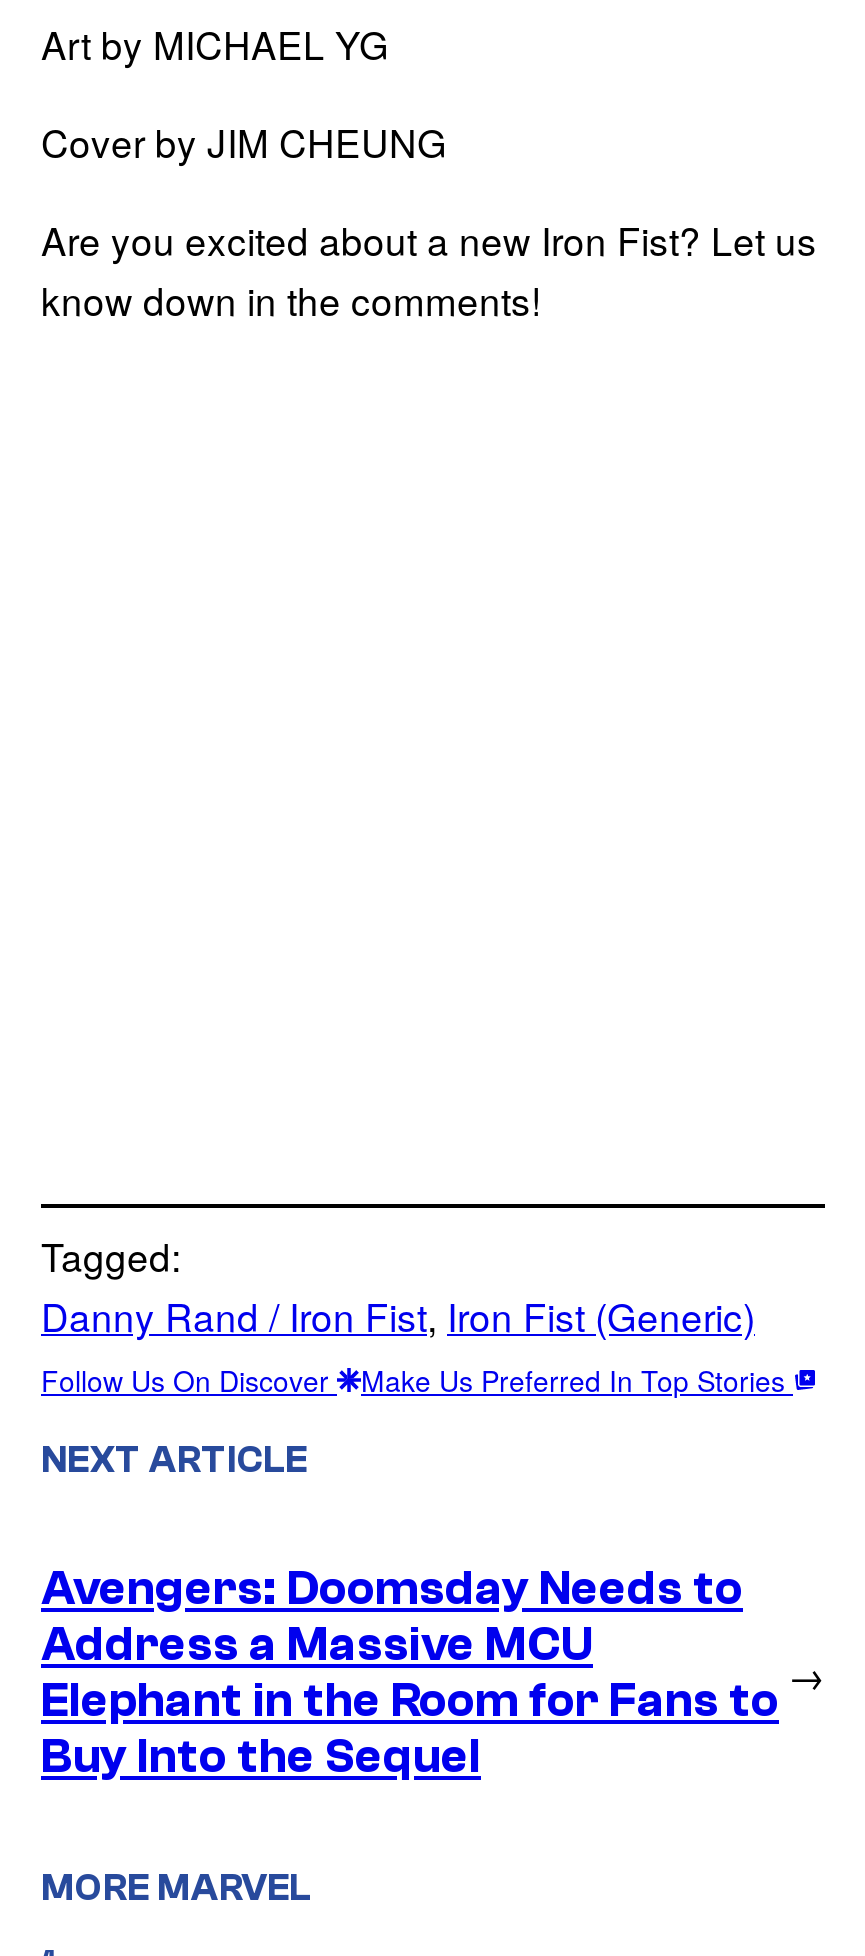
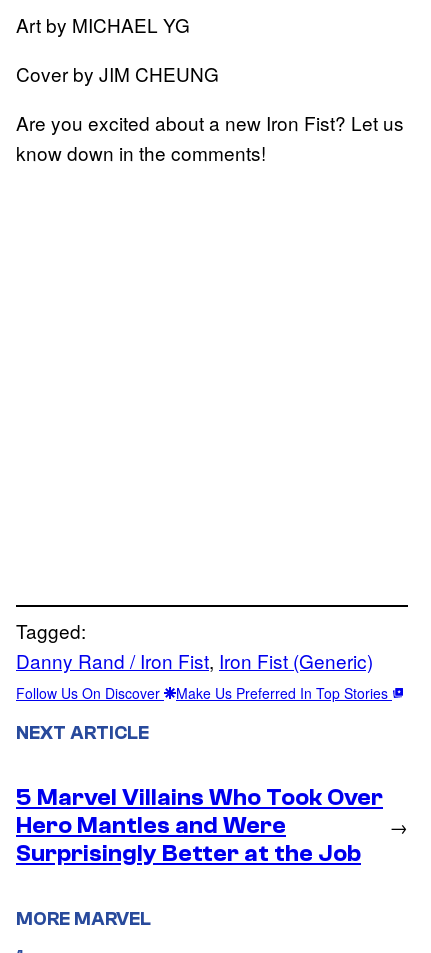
[41,1562,779,1784] Avengers: Doomsday Needs to | Address a Massive MCU | Elephant in the Room for Fans to | Buy Into the Sequel -> [16,784,383,867] 5 Marvel Villains Who Took Over | Hero Mantles and Were | Surprisingly Better at the Job

